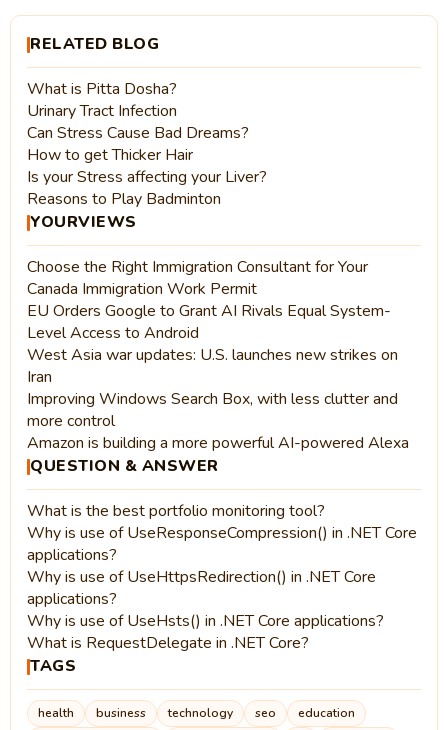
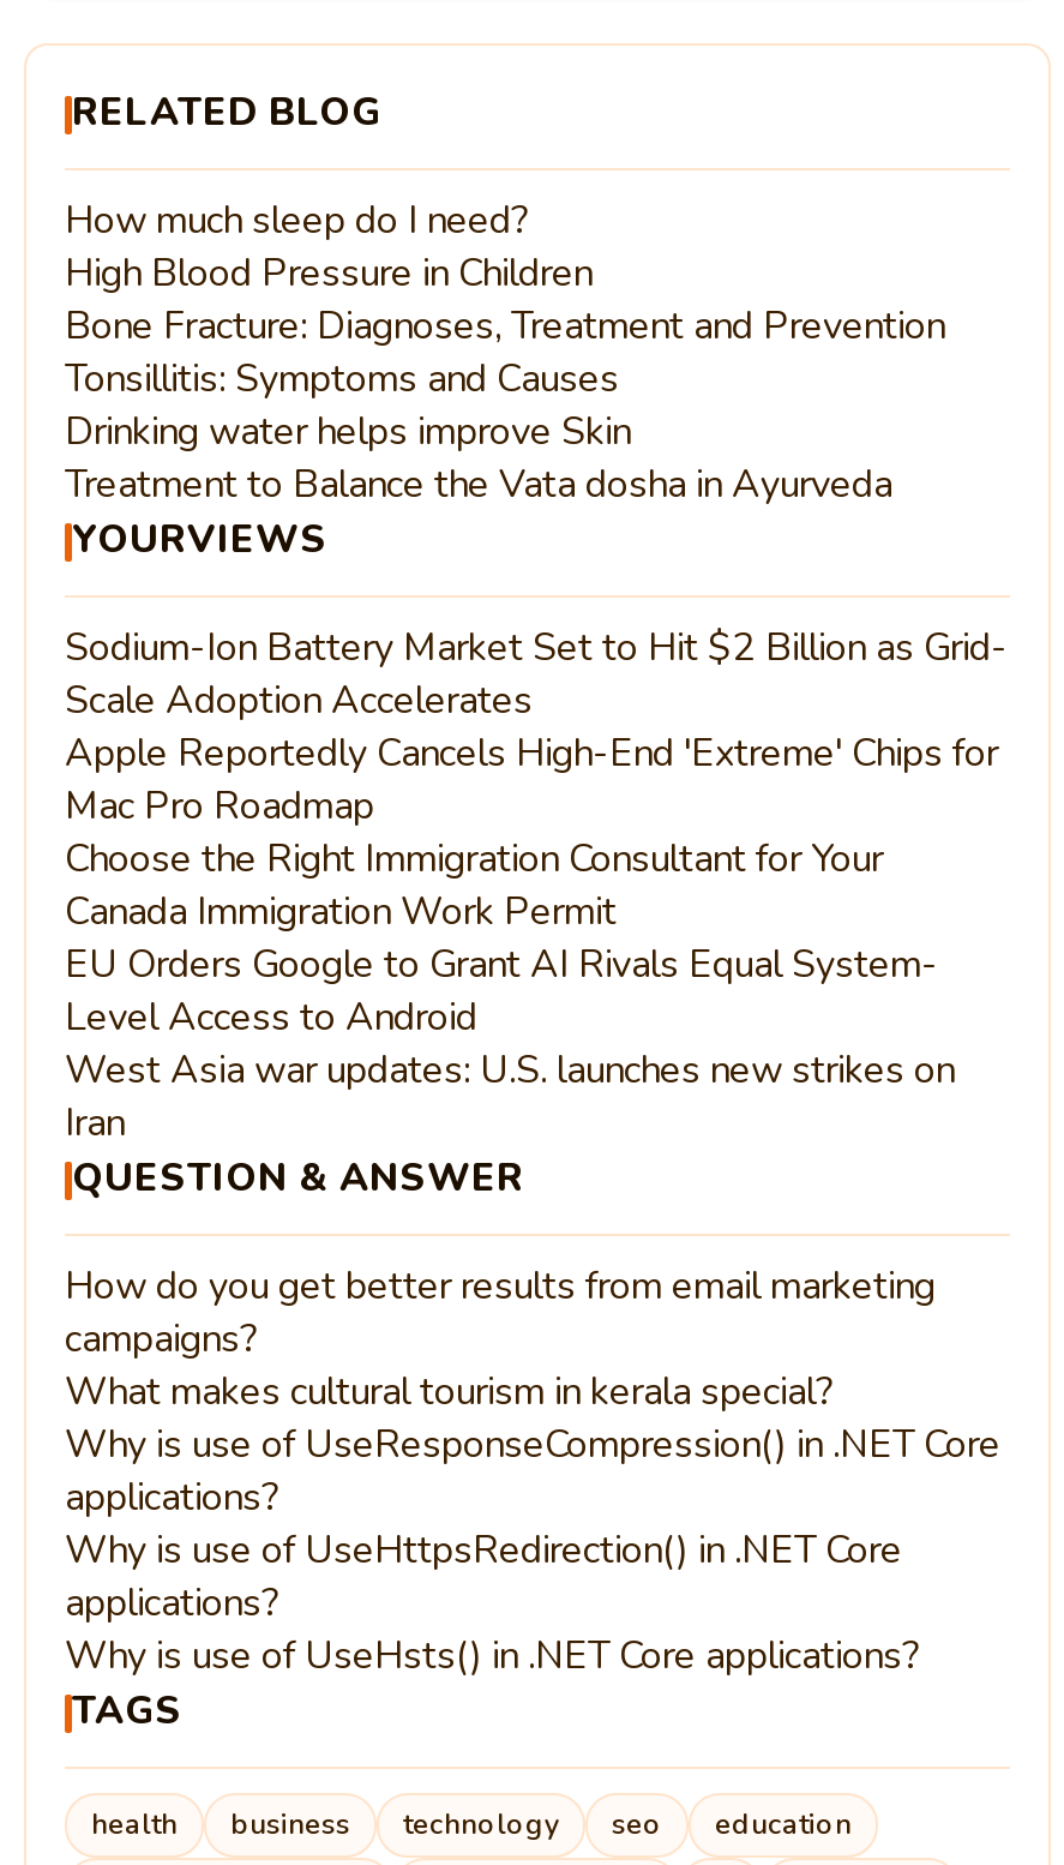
[27,78,267,210] What is Pitta Dosha? | Urinary Tract Infection | Can Stress Cause Bad Dreams? | How to get Thicker Hair | Is your Stress affecting your Liver? | Reasons to Play Badminton -> [65,195,945,512] How much sleep do I need? | High Blood Pressure in Children | Bone Fracture: Diagnoses, Treatment and Prevention | Tonsillitis: Symptoms and Causes | Drinking water helps improve Skin | Treatment to Balance the Vata dosha in Ayurveda
none -> [65,622,1008,834] Sodium-Ion Battery Market Set to Hit $2 Billion as Grid- | Scale Adoption Accelerates | Apple Reportedly Cancels High-End 'Extreme' Chips for | Mac Pro Roadmap
moved [27,256,398,388] -> [65,834,955,1150]: Choose the Right Immigration Consultant for Your | Canada Immigration Work Permit | EU Orders Google to Grant AI Rivals Equal System- | Level Access to Android | West Asia war updates: U.S. launches new strikes on | Iran
[27,388,409,454] Improving Windows Search Box, with less clutter and | more control | Amazon is building a more powerful AI-powered Alexa -> none
[27,500,325,522] What is the best portfolio monitoring tool? -> [65,1261,936,1419] How do you get better results from email marketing | campaigns? | What makes cultural tourism in kerala special?
moved [27,522,417,632] -> [65,1419,1000,1683]: Why is use of UseResponseCompression() in .NET Core | applications? | Why is use of UseHttpsRedirection() in .NET Core | applications? | Why is use of UseHsts() in .NET Core applications?
[27,632,309,654] What is RequestDelegate in .NET Core? -> none

